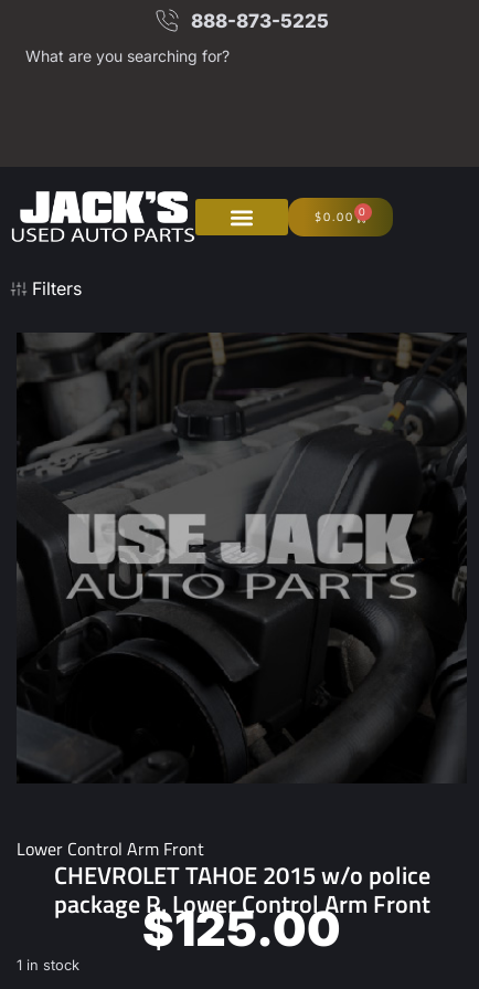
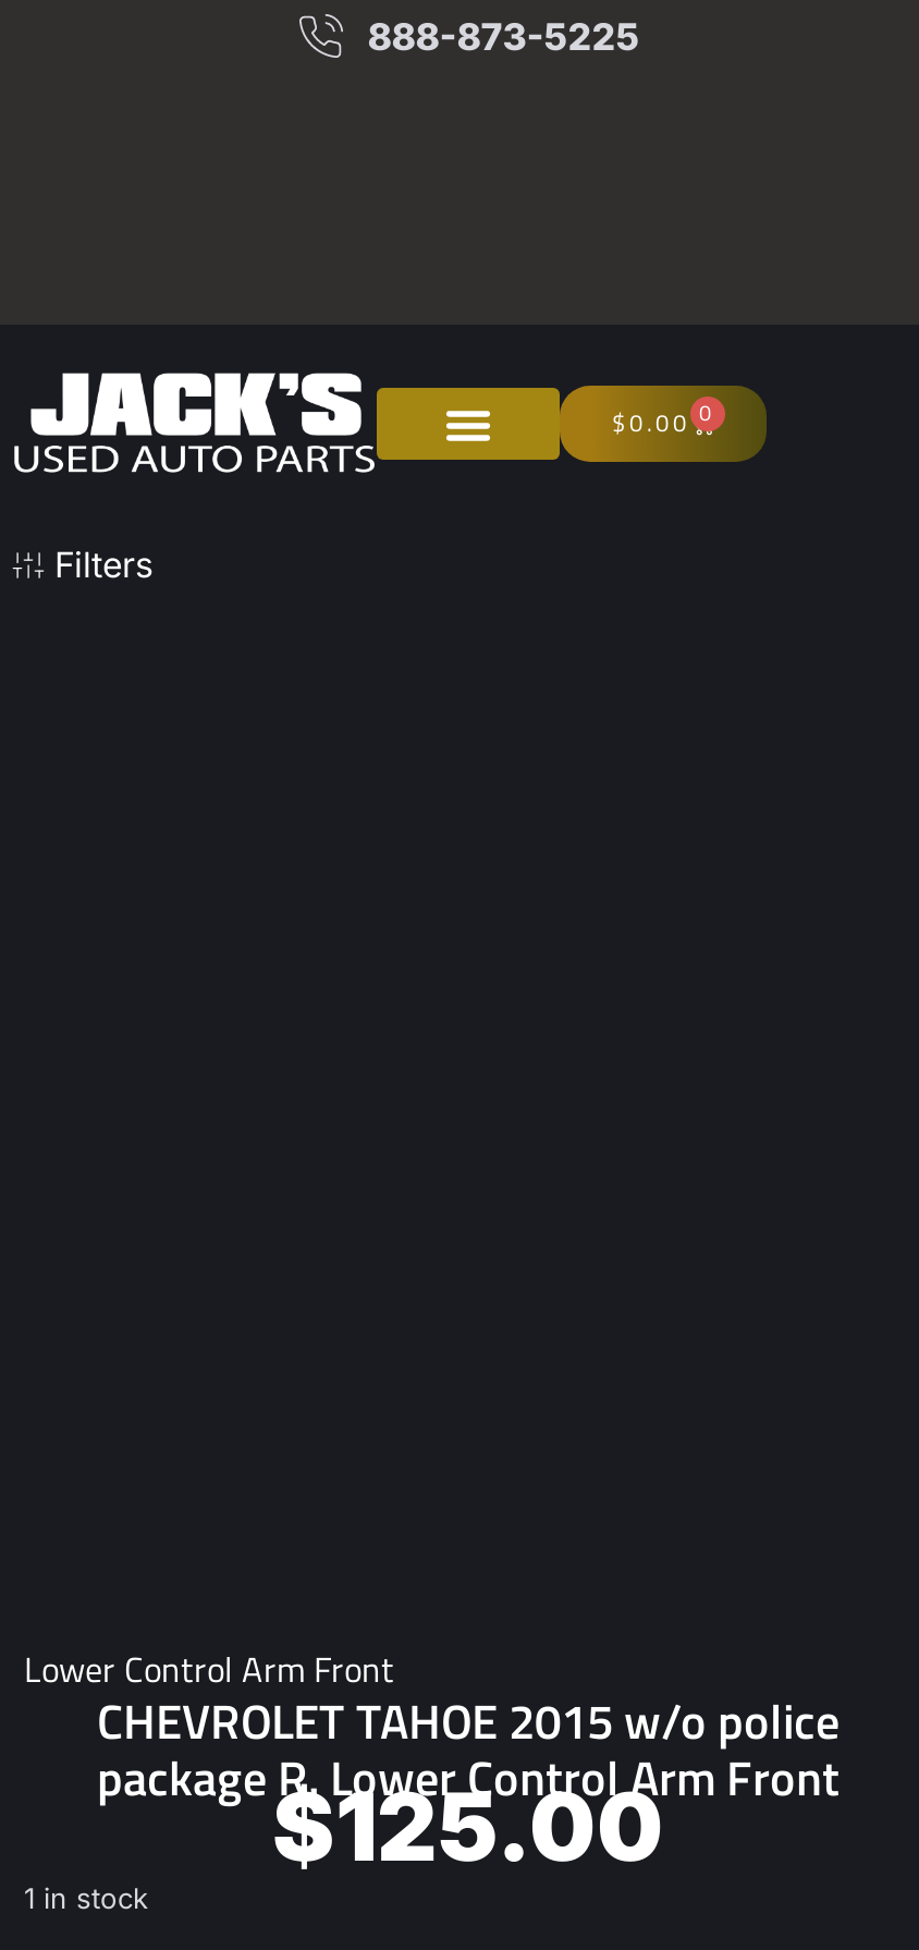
[25,46,230,65] What are you searching for? -> none
[17,333,467,781] [image] -> none

